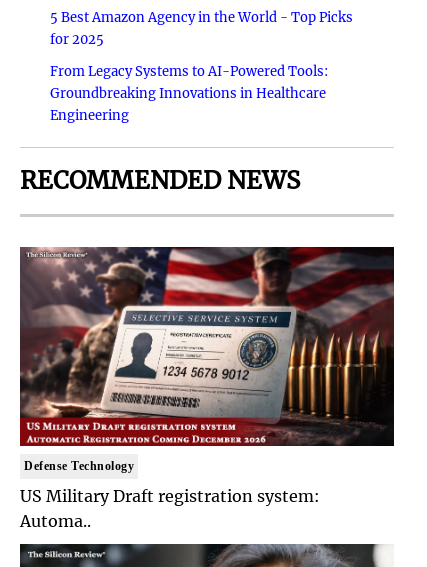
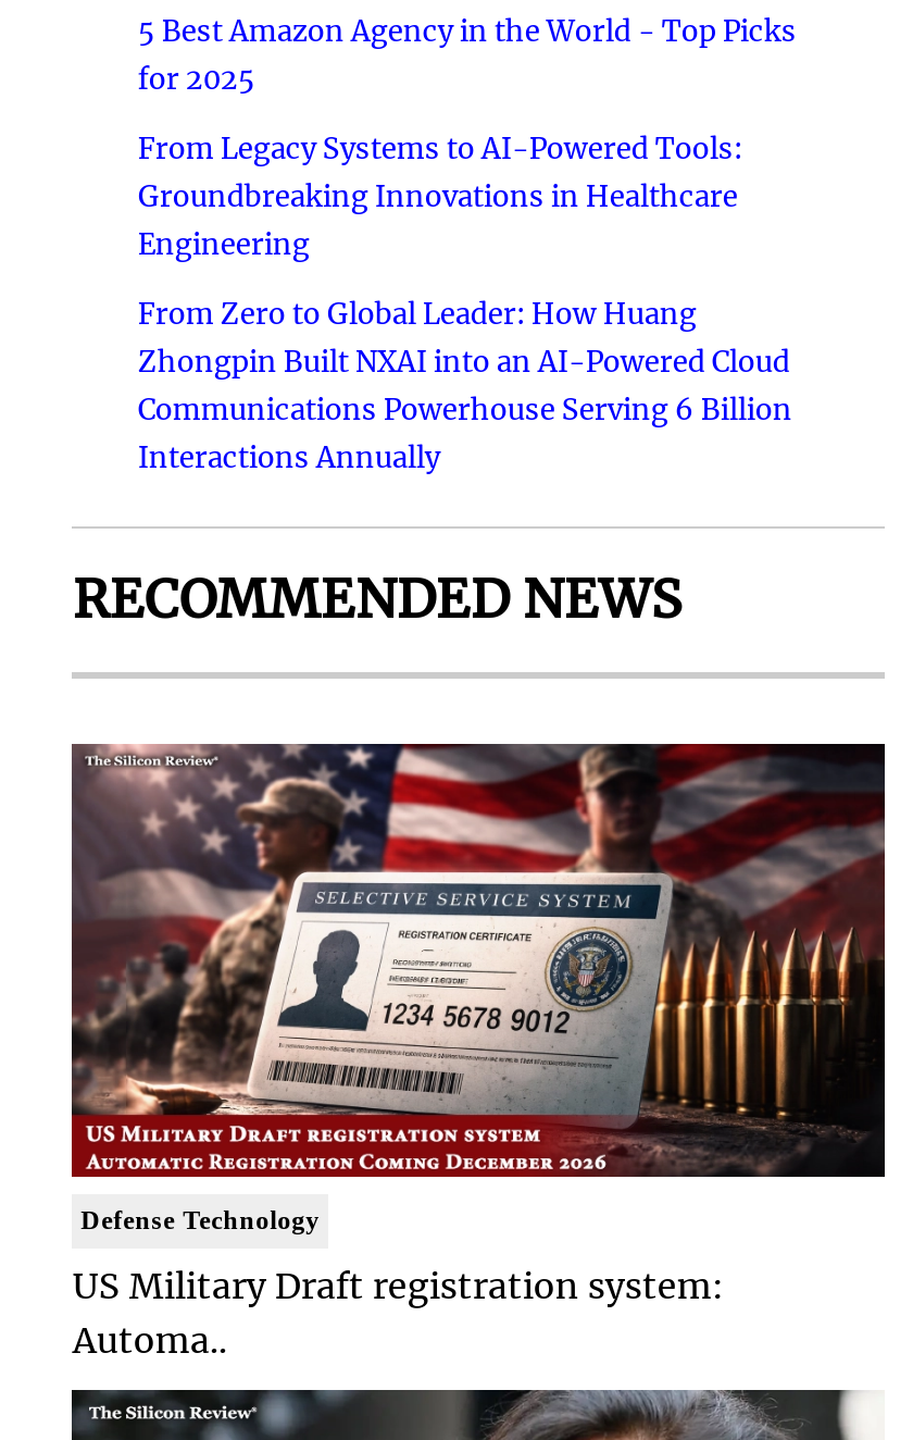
none -> [138,295,792,476] From Zero to Global Leader: How Huang | Zhongpin Built NXAI into an AI-Powered Cloud | Communications Powerhouse Serving 6 Billion | Interactions Annually

